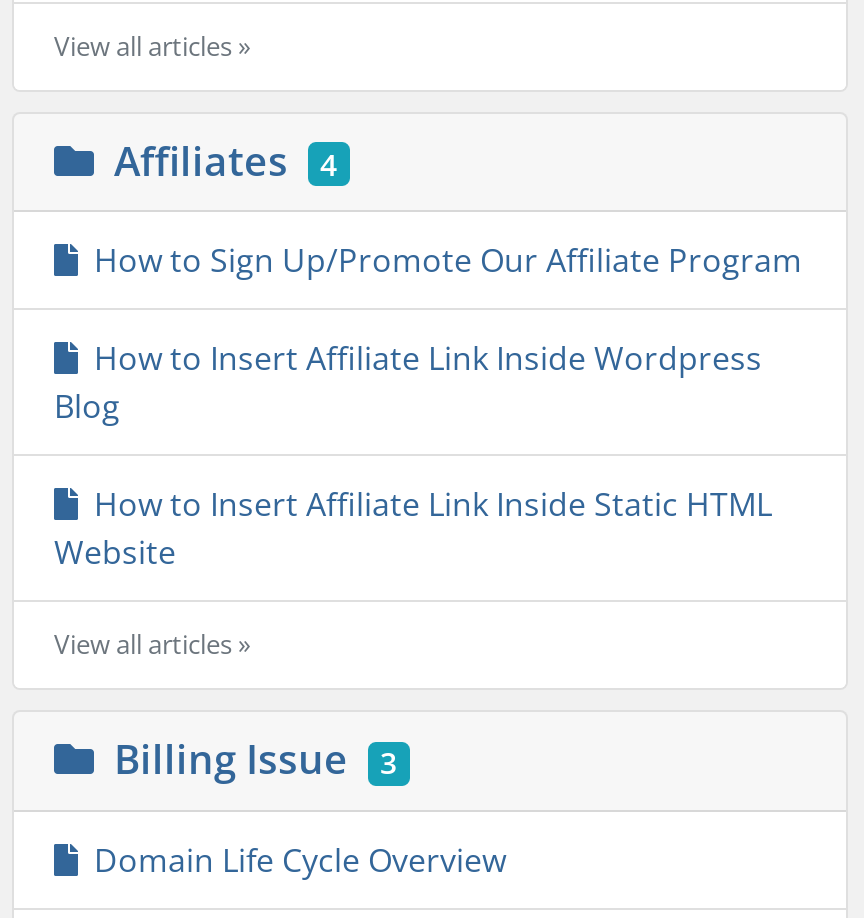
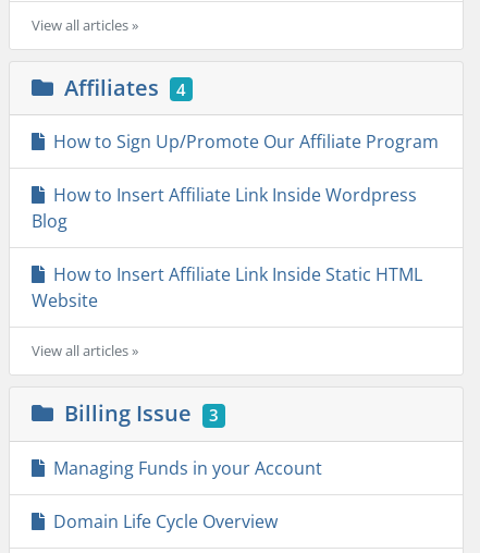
none -> [45,456,322,480] Managing Funds in your Account

